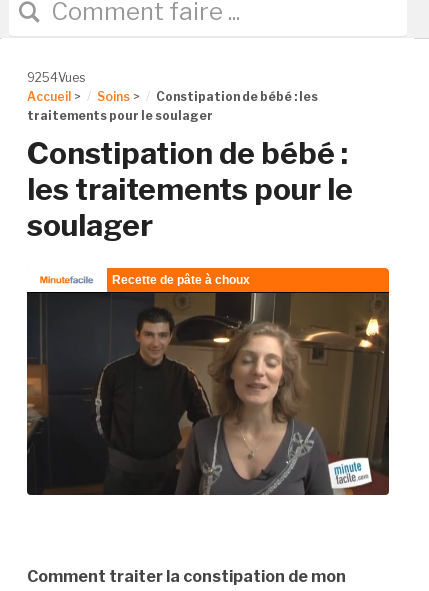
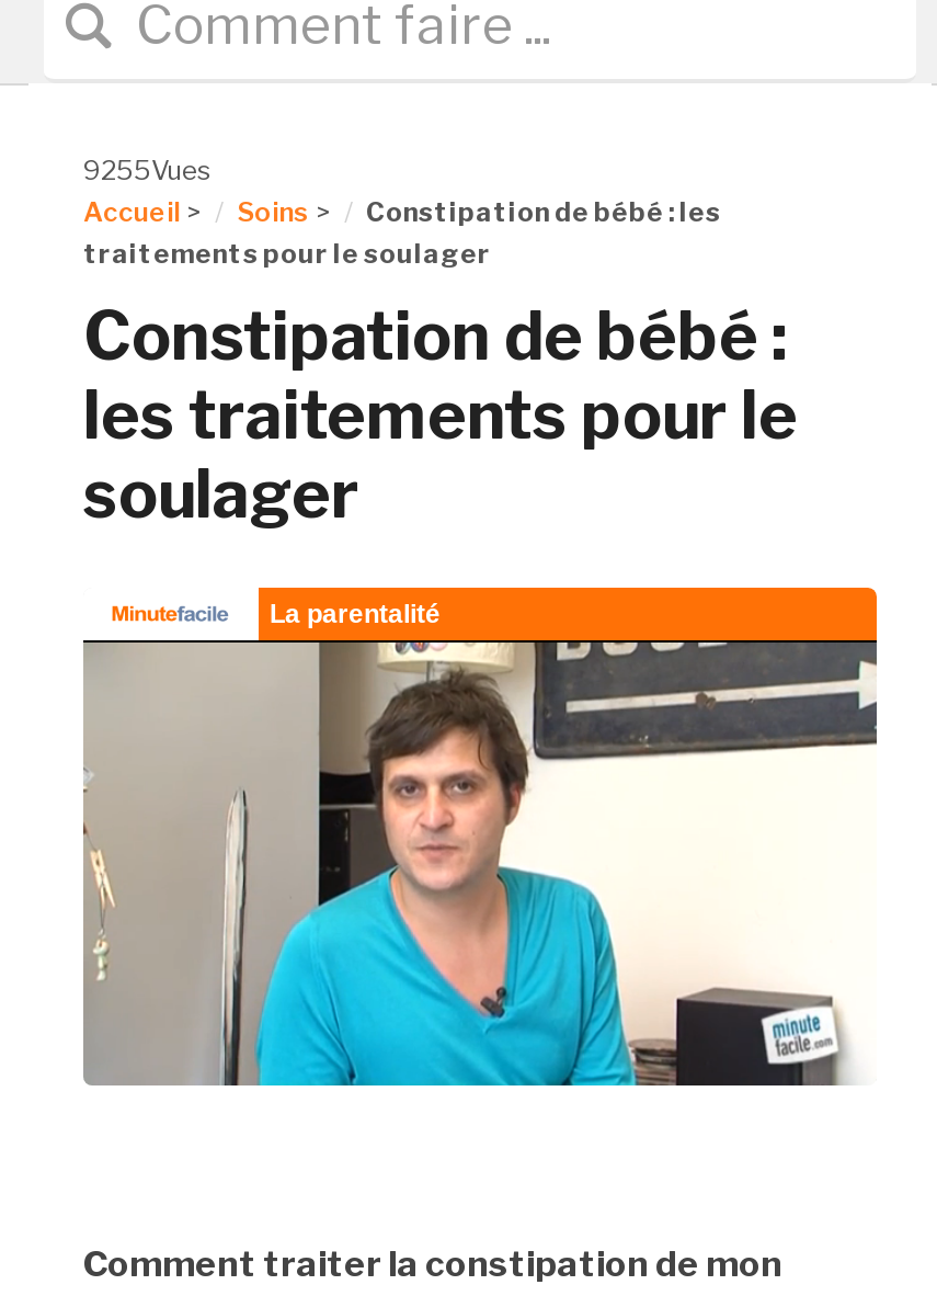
[27,70,85,85] 9254Vues -> [83,153,210,186] 9255Vues
[27,272,390,496] [image] -> [83,601,877,1088] [image]

